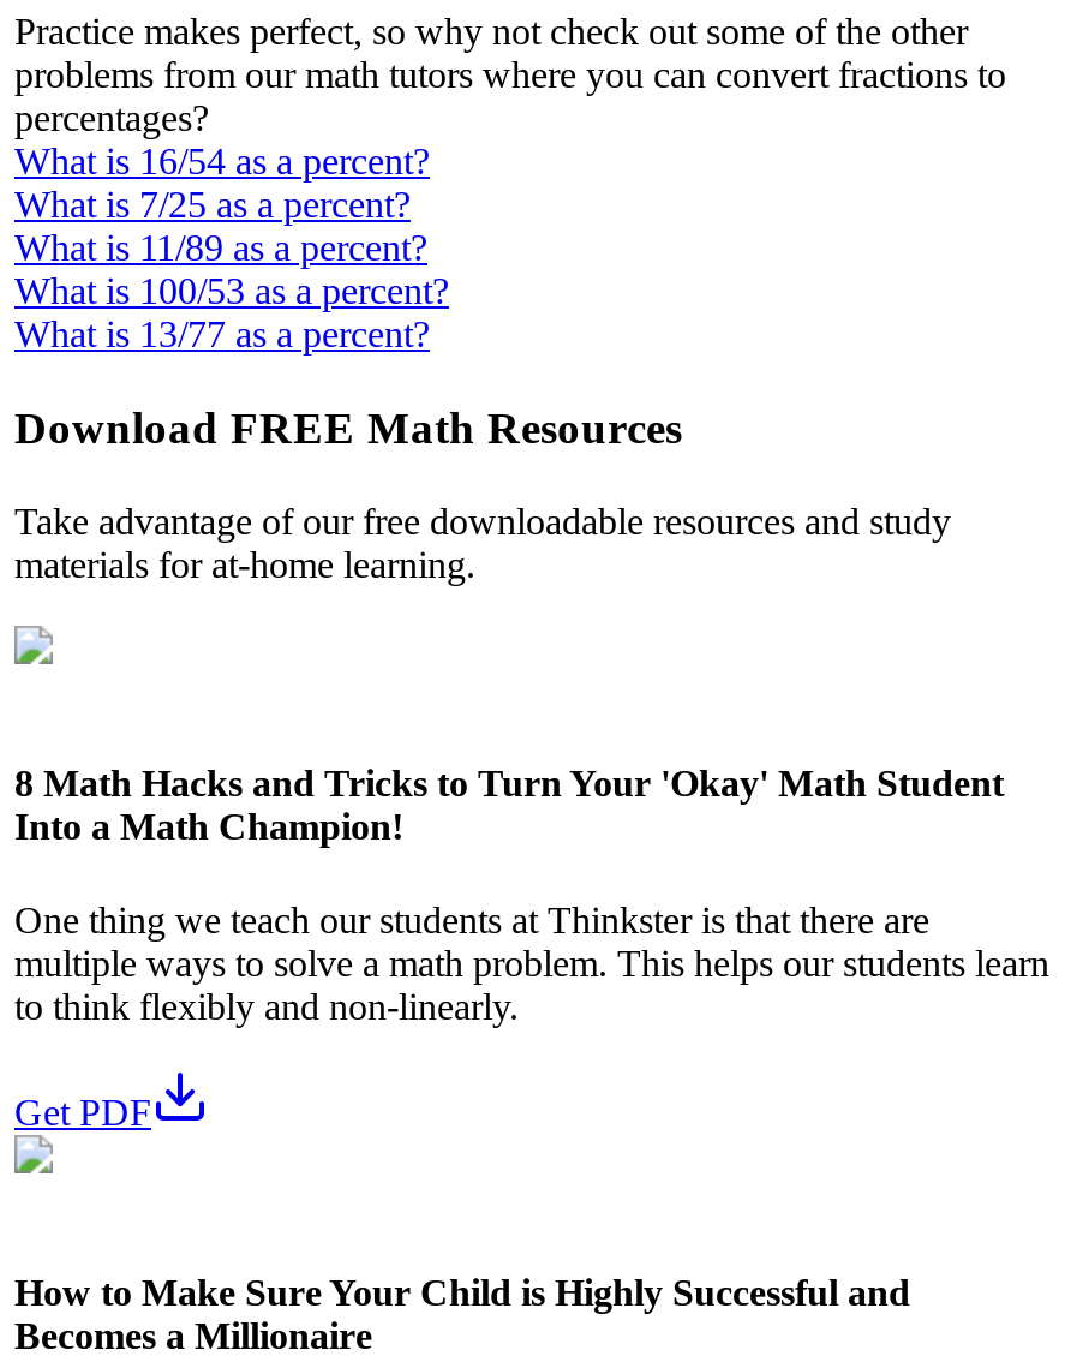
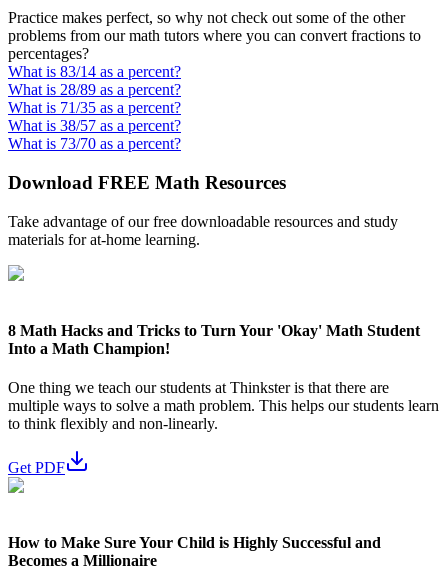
[14,141,430,182] What is 16/54 as a percent? -> [8,63,181,80] What is 83/14 as a percent?
[14,184,411,225] What is 7/25 as a percent? -> [8,81,181,98] What is 28/89 as a percent?
[14,227,427,268] What is 11/89 as a percent? -> [8,99,181,116] What is 71/35 as a percent?
[14,270,449,311] What is 100/53 as a percent? -> [8,117,181,134] What is 38/57 as a percent?
[14,314,430,355] What is 13/77 as a percent? -> [8,135,181,152] What is 73/70 as a percent?

